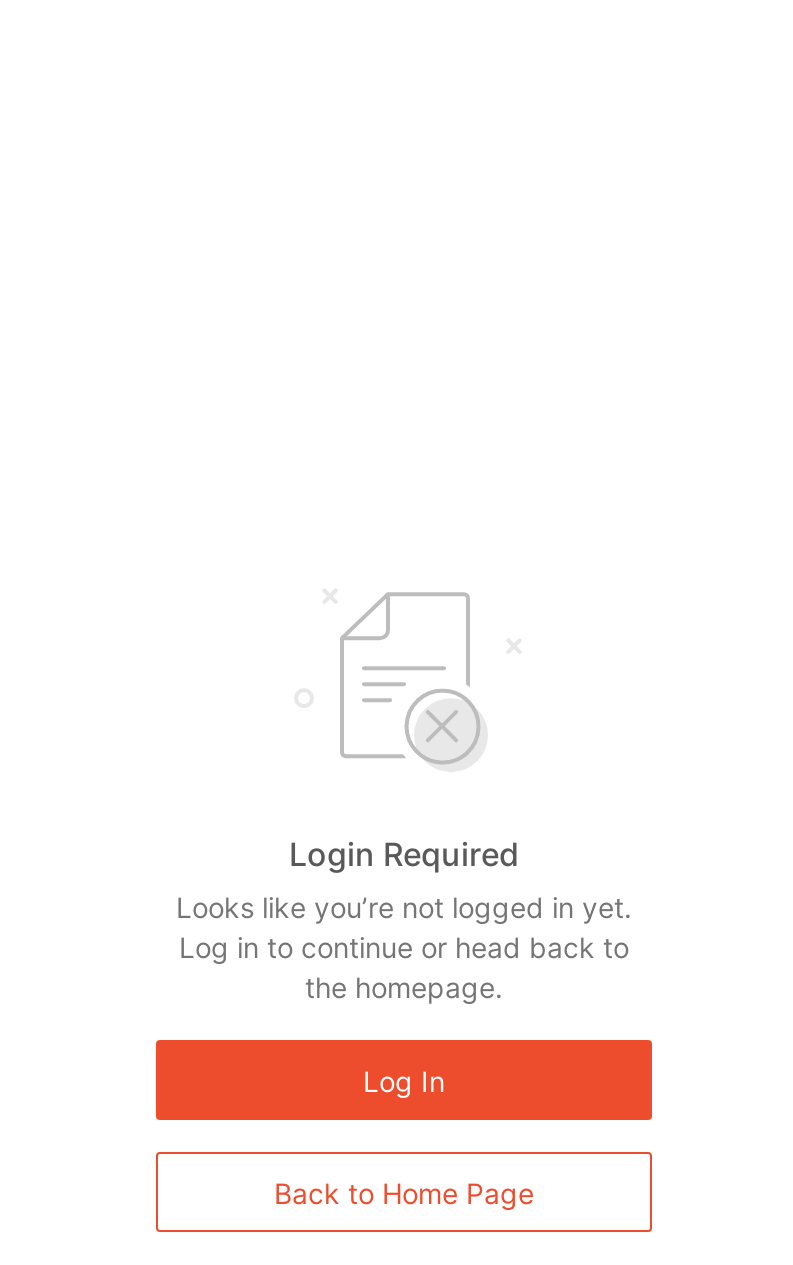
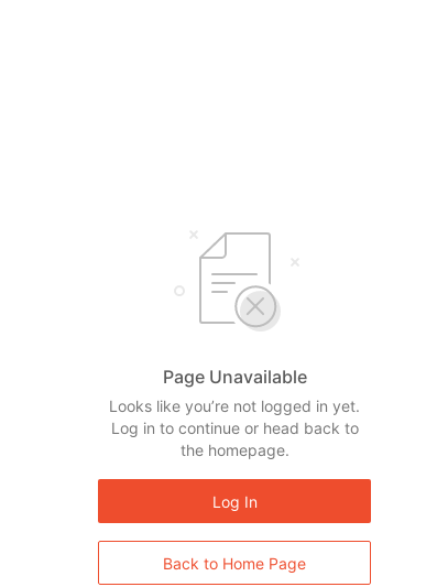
[289,834,519,874] Login Required -> [162,366,307,388] Page Unavailable

